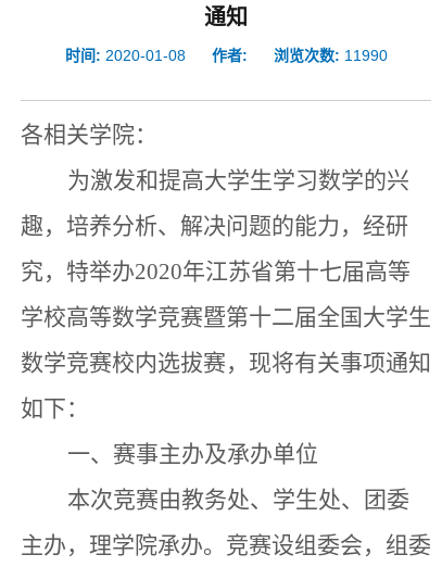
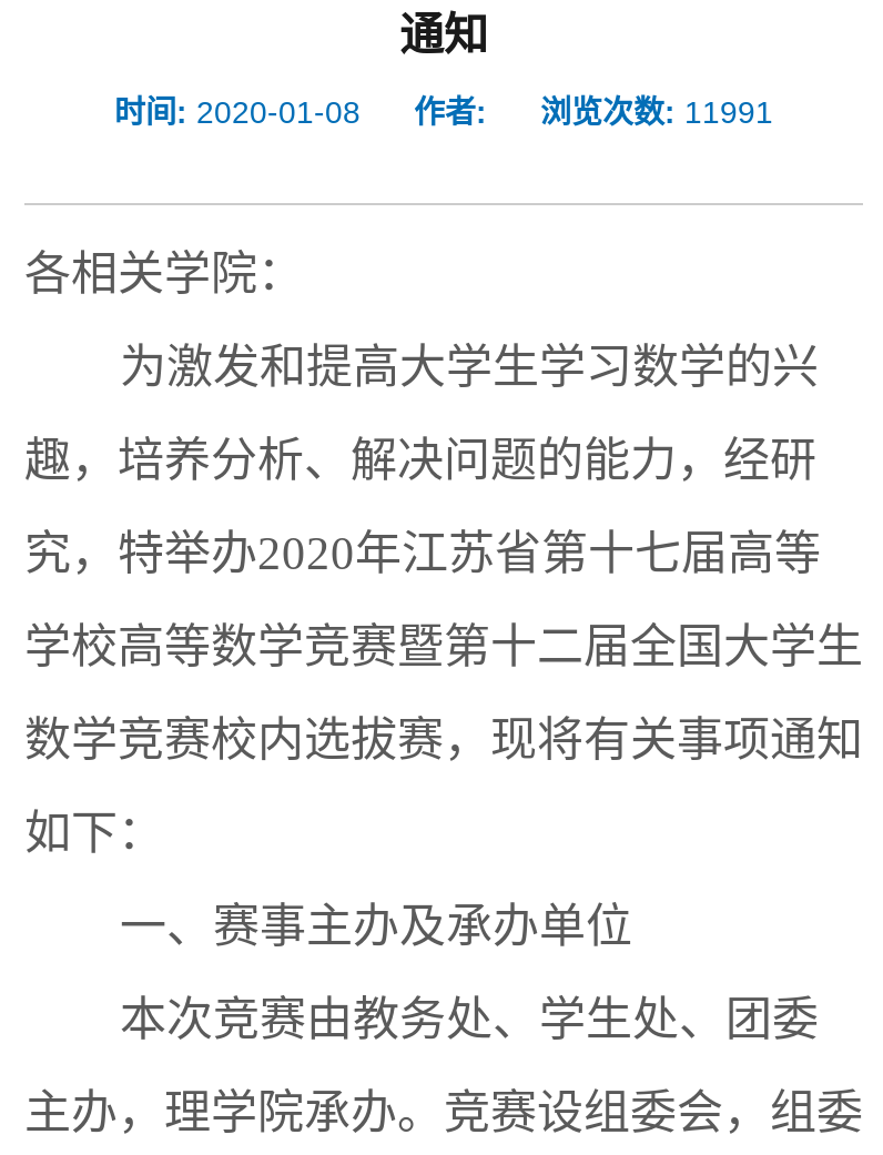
[65,46,387,64] 时间: 2020-01-08 作者: 浏览次数: 11990 -> [114,94,773,129] 时间: 2020-01-08 作者: 浏览次数: 11991

